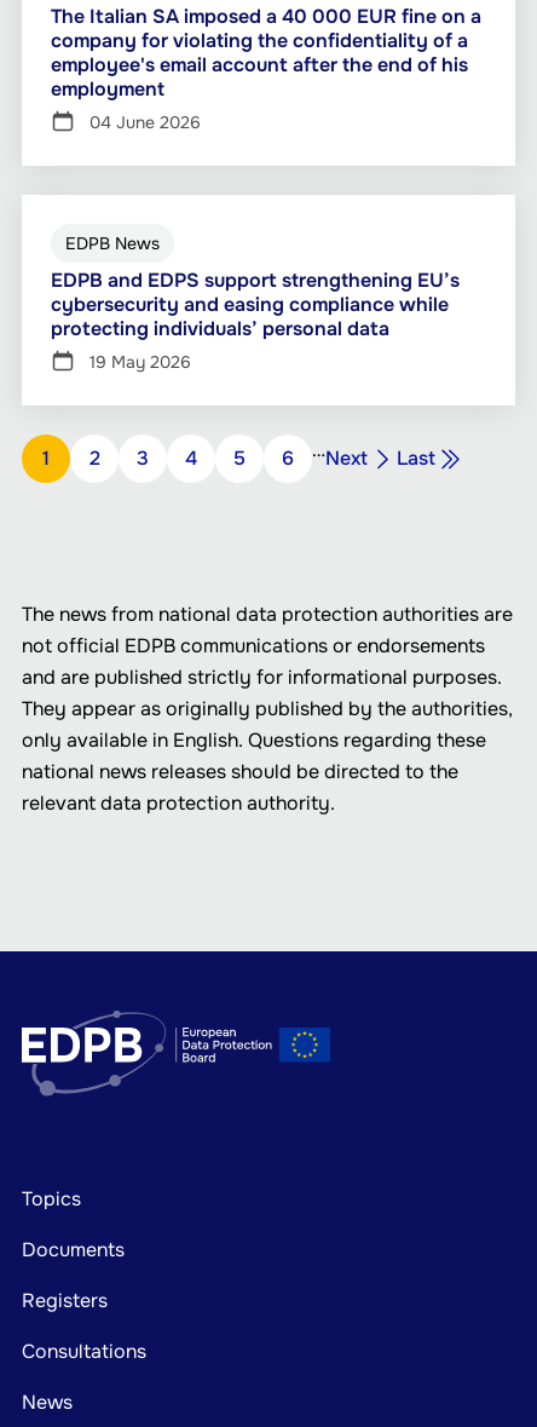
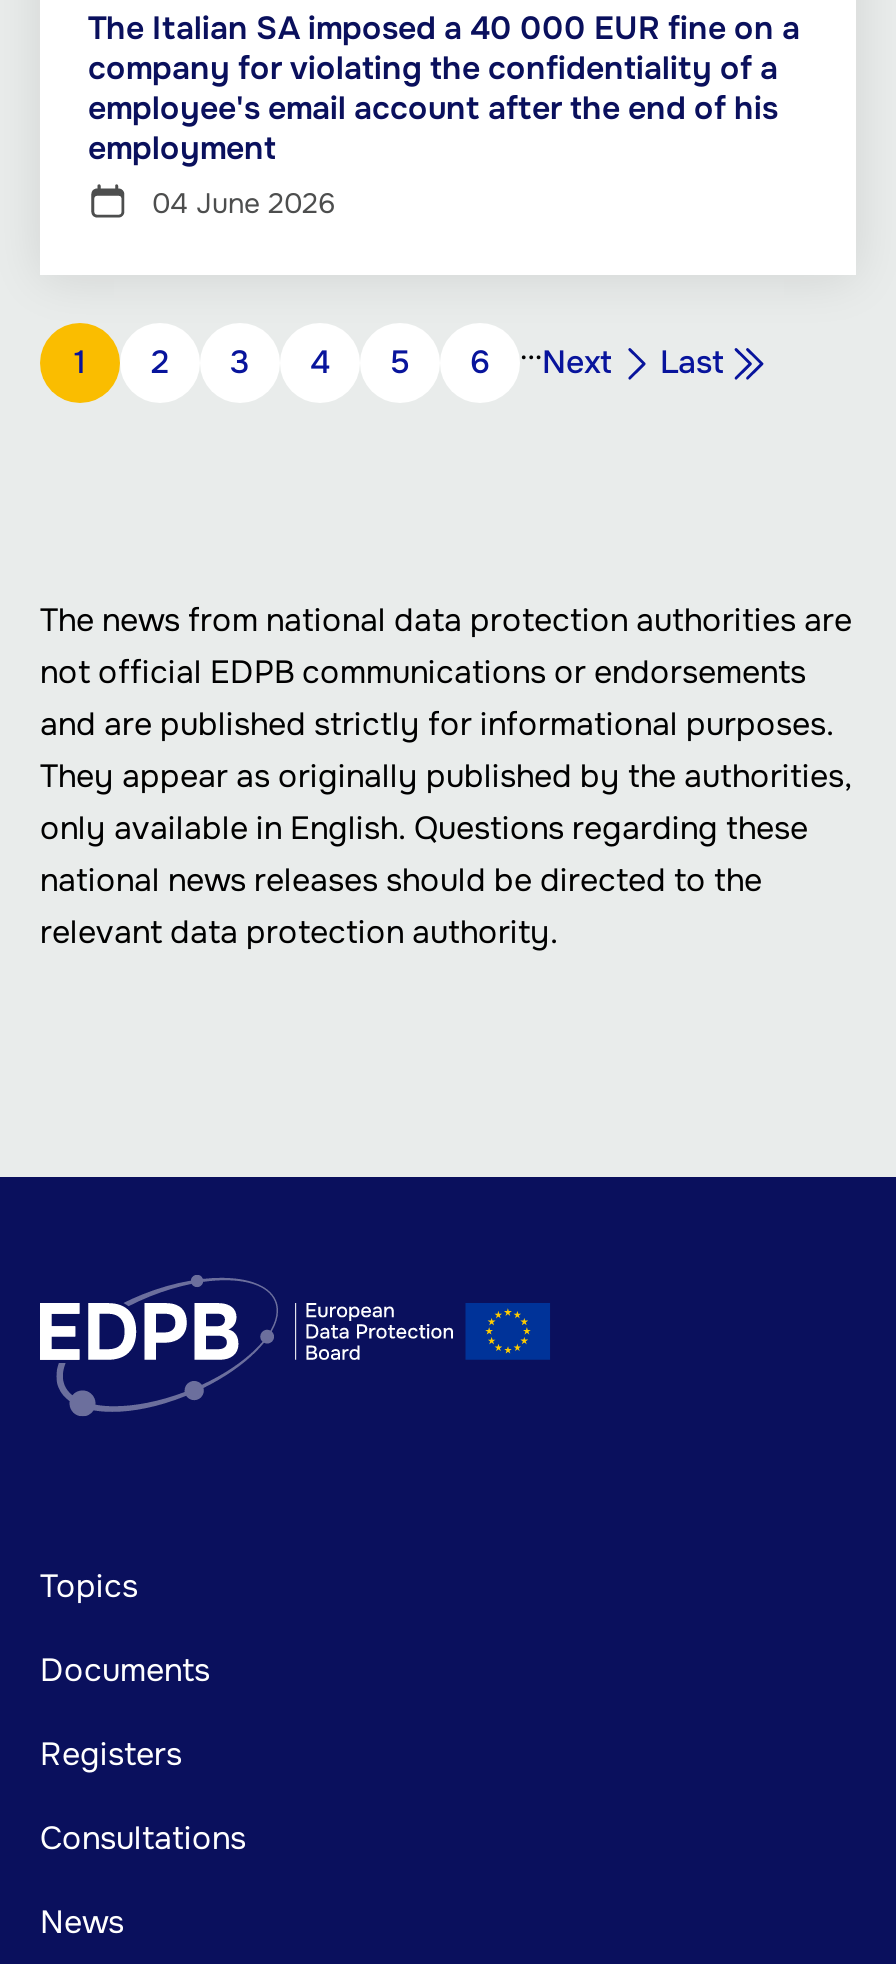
[51,233,460,373] EDPB News | EDPB and EDPS support strengthening EU’s | cybersecurity and easing compliance while | protecting individuals’ personal data | 19 May 2026 -> none

